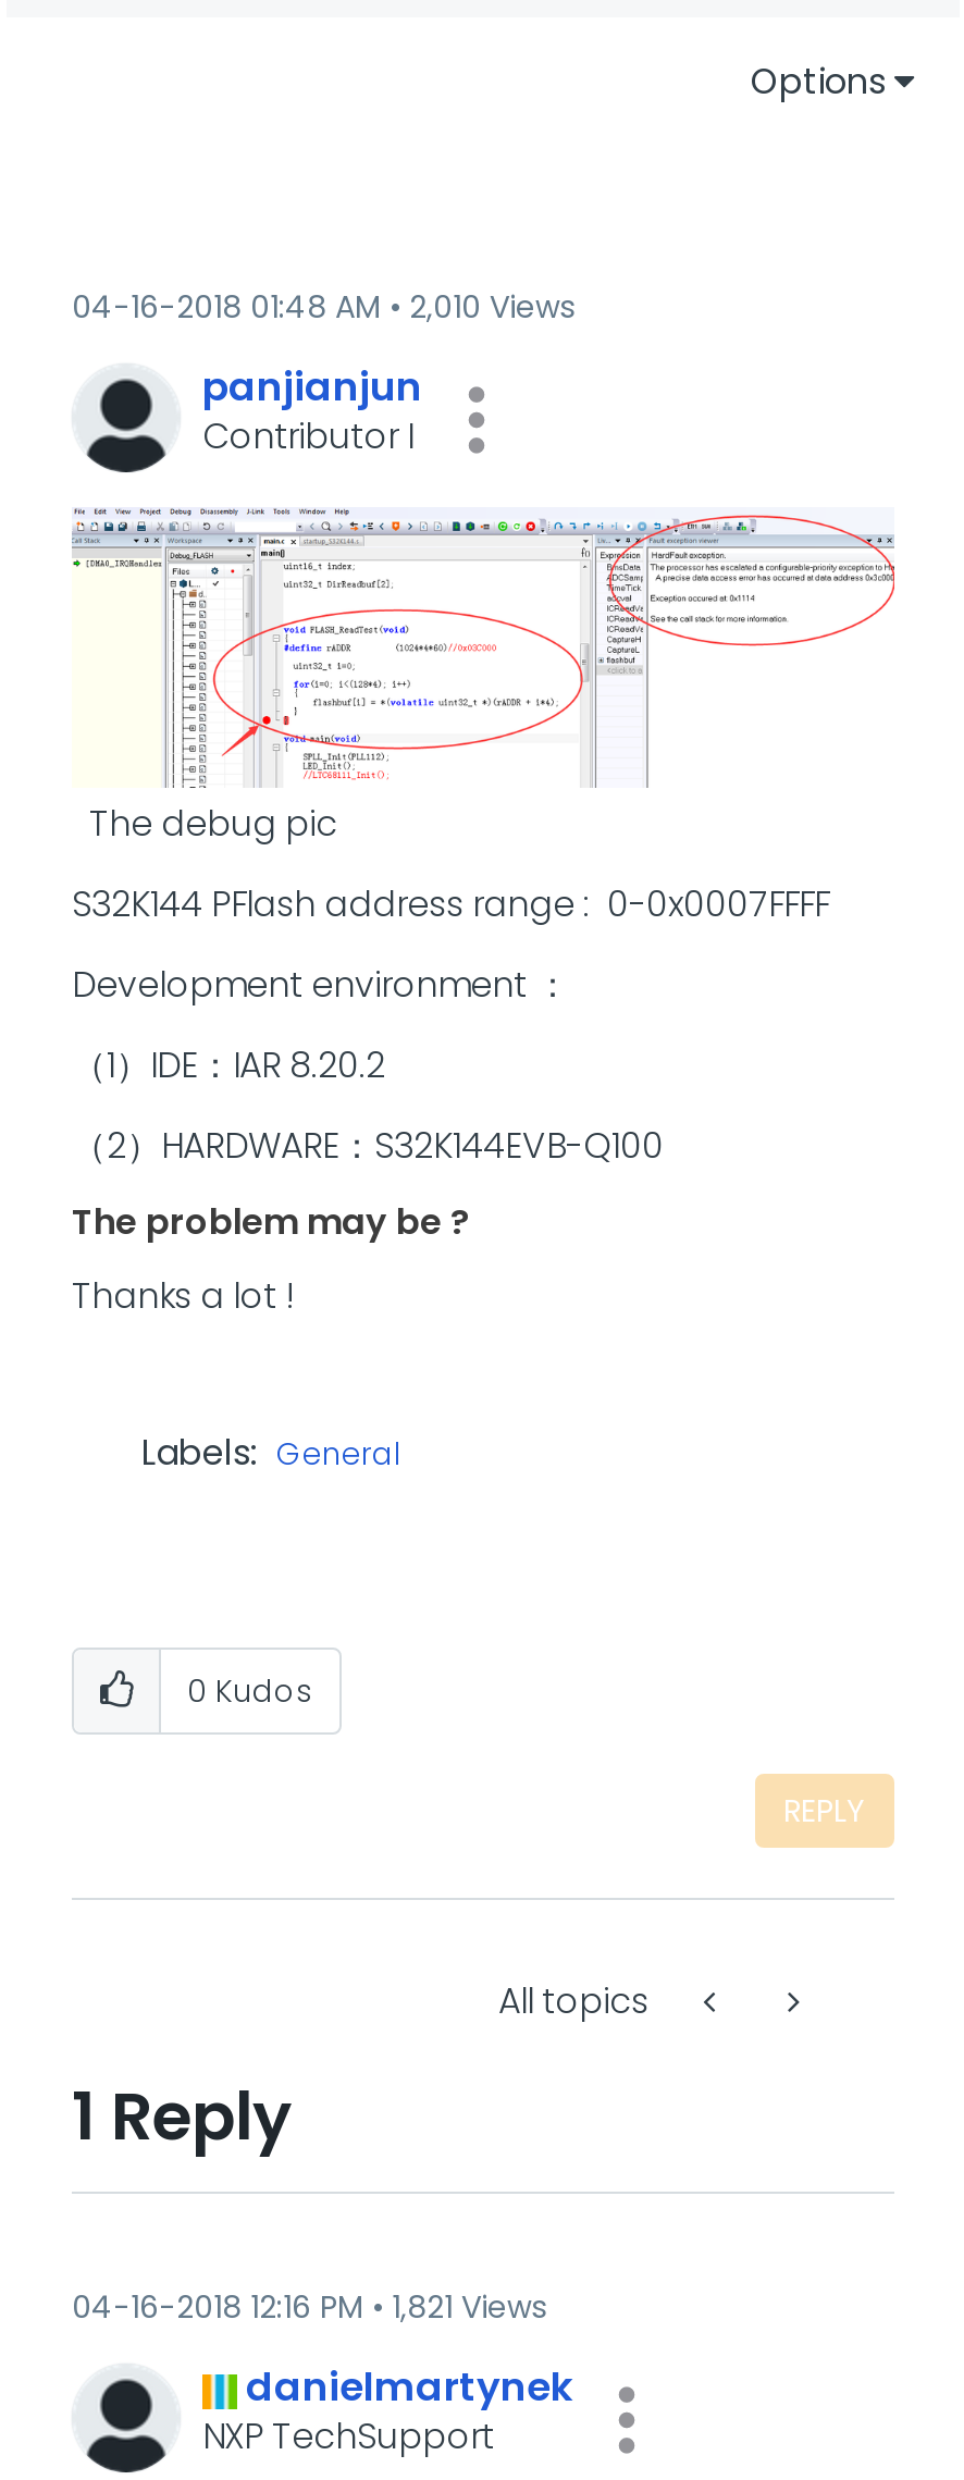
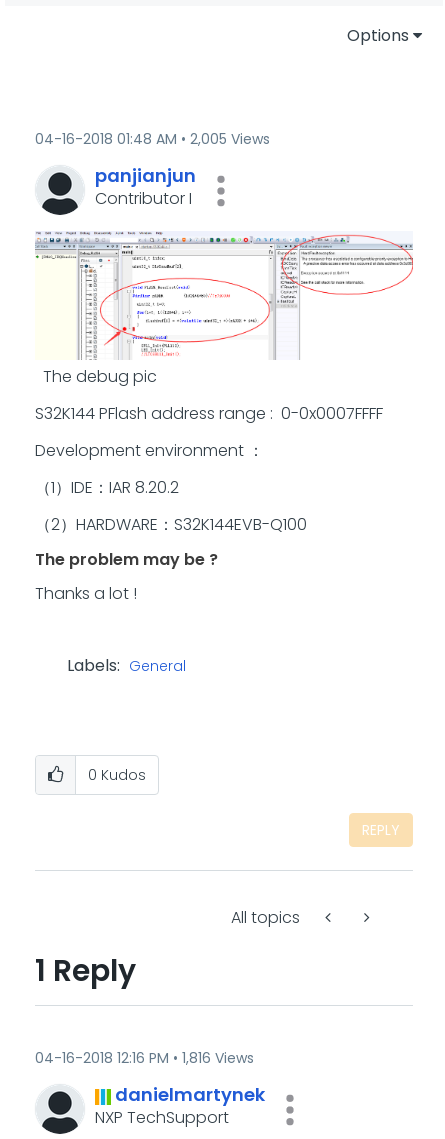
[72,285,574,329] 04-16-2018 01:48 AM 2,010 Views -> [35,129,270,149] 04-16-2018 01:48 AM 2,005 Views
[72,2285,546,2329] 04-16-2018 12:16 PM 1,821 Views -> [35,1048,254,1068] 04-16-2018 12:16 PM 1,816 Views

